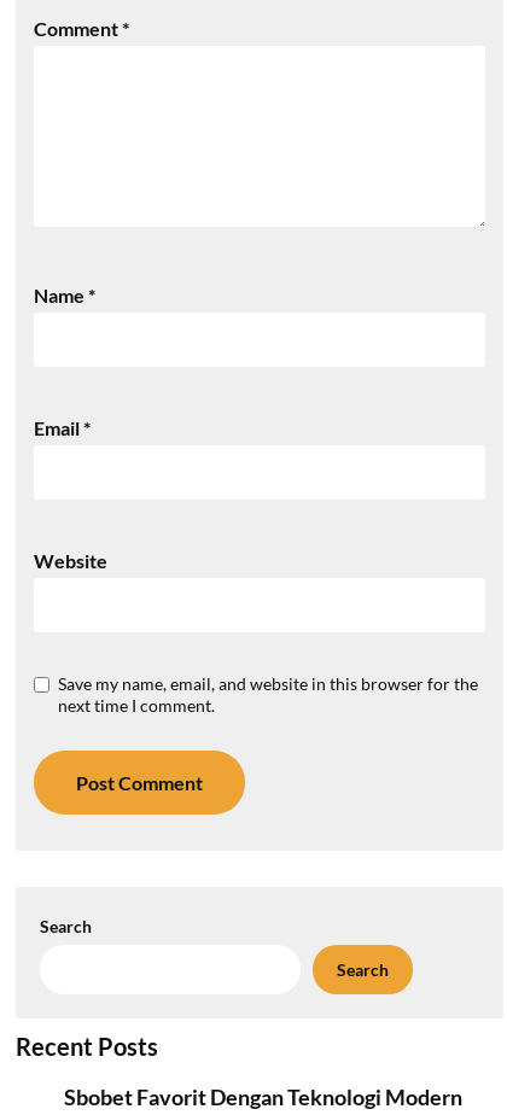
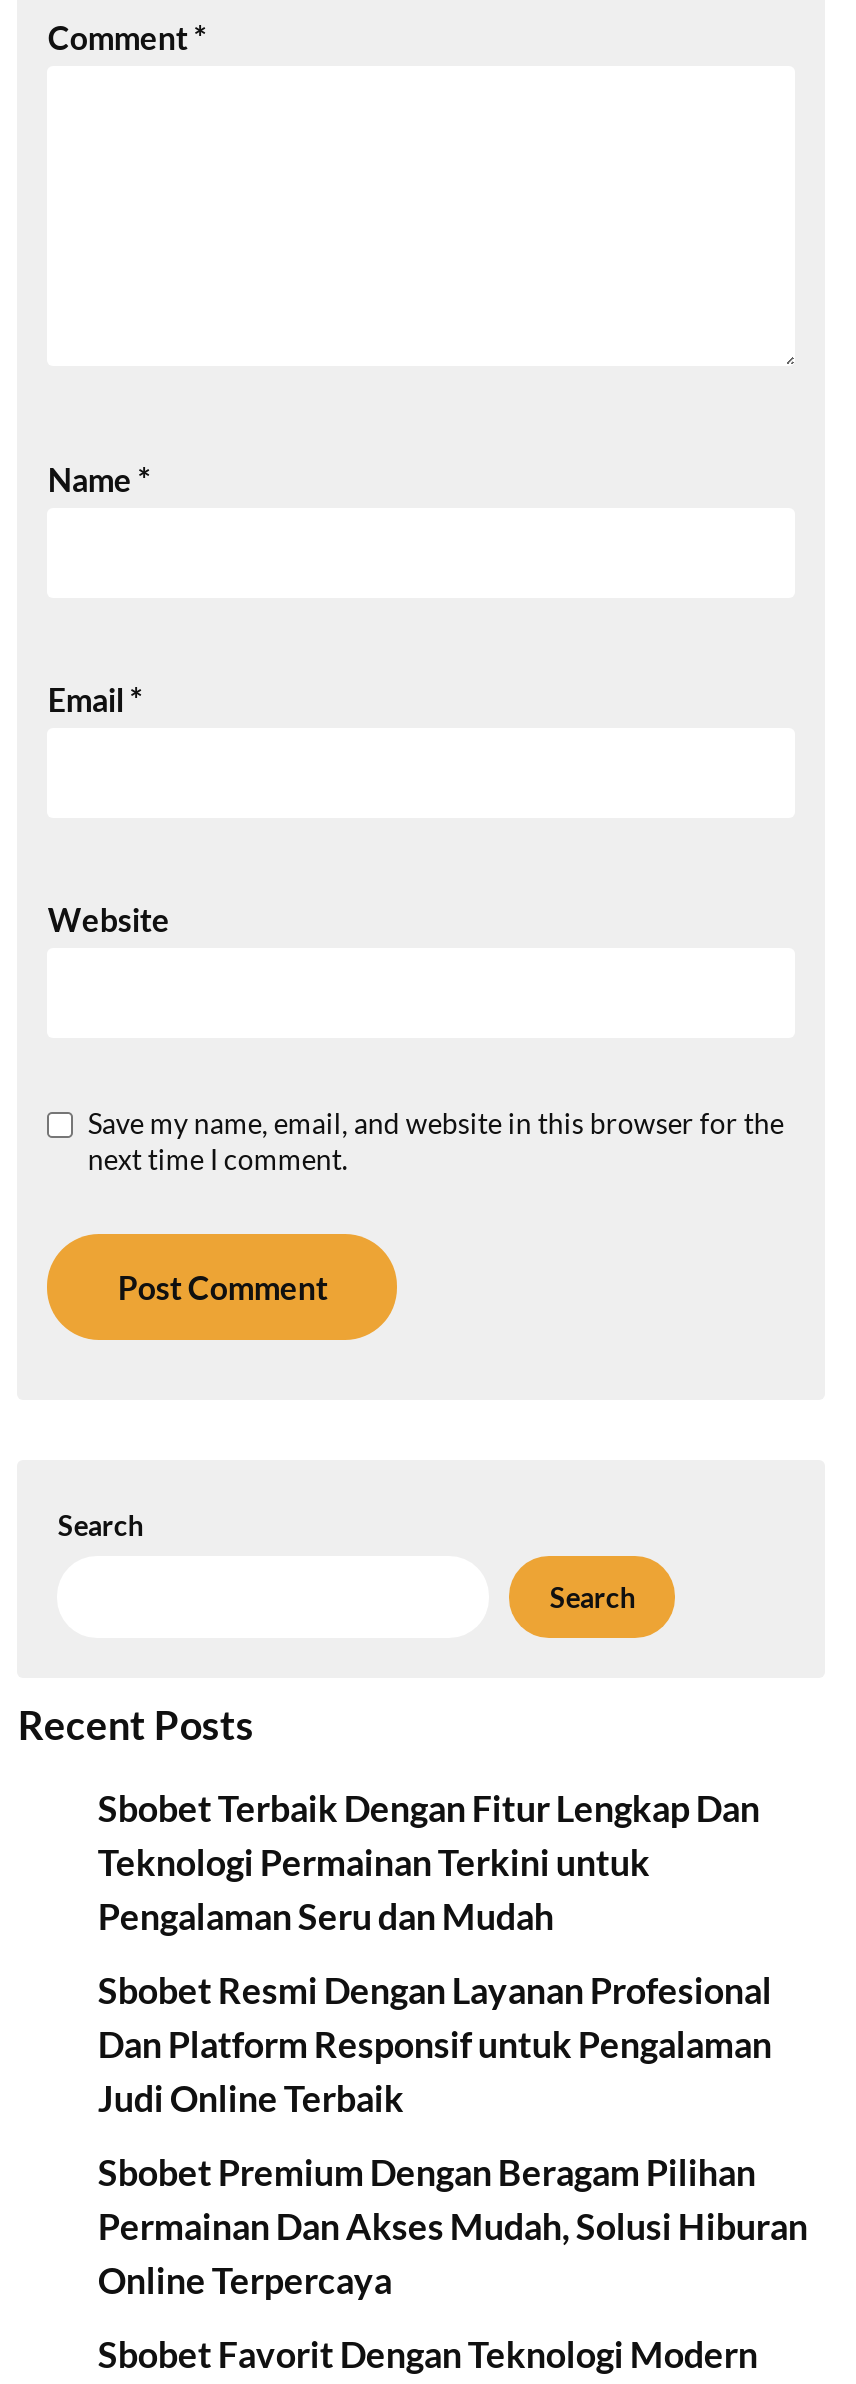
none -> [98,1786,808,2302] Sbobet Terbaik Dengan Fitur Lengkap Dan | Teknologi Permainan Terkini untuk | Pengalaman Seru dan Mudah | Sbobet Resmi Dengan Layanan Profesional | Dan Platform Responsif untuk Pengalaman | Judi Online Terbaik | Sbobet Premium Dengan Beragam Pilihan | Permainan Dan Akses Mudah, Solusi Hiburan | Online Terpercaya

